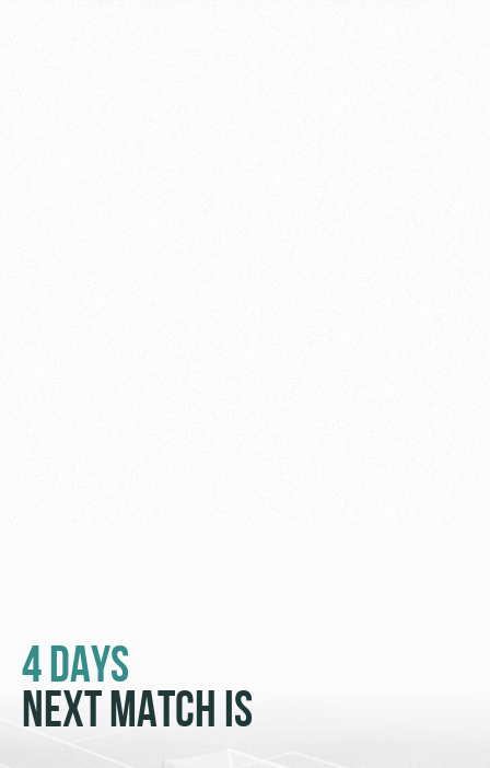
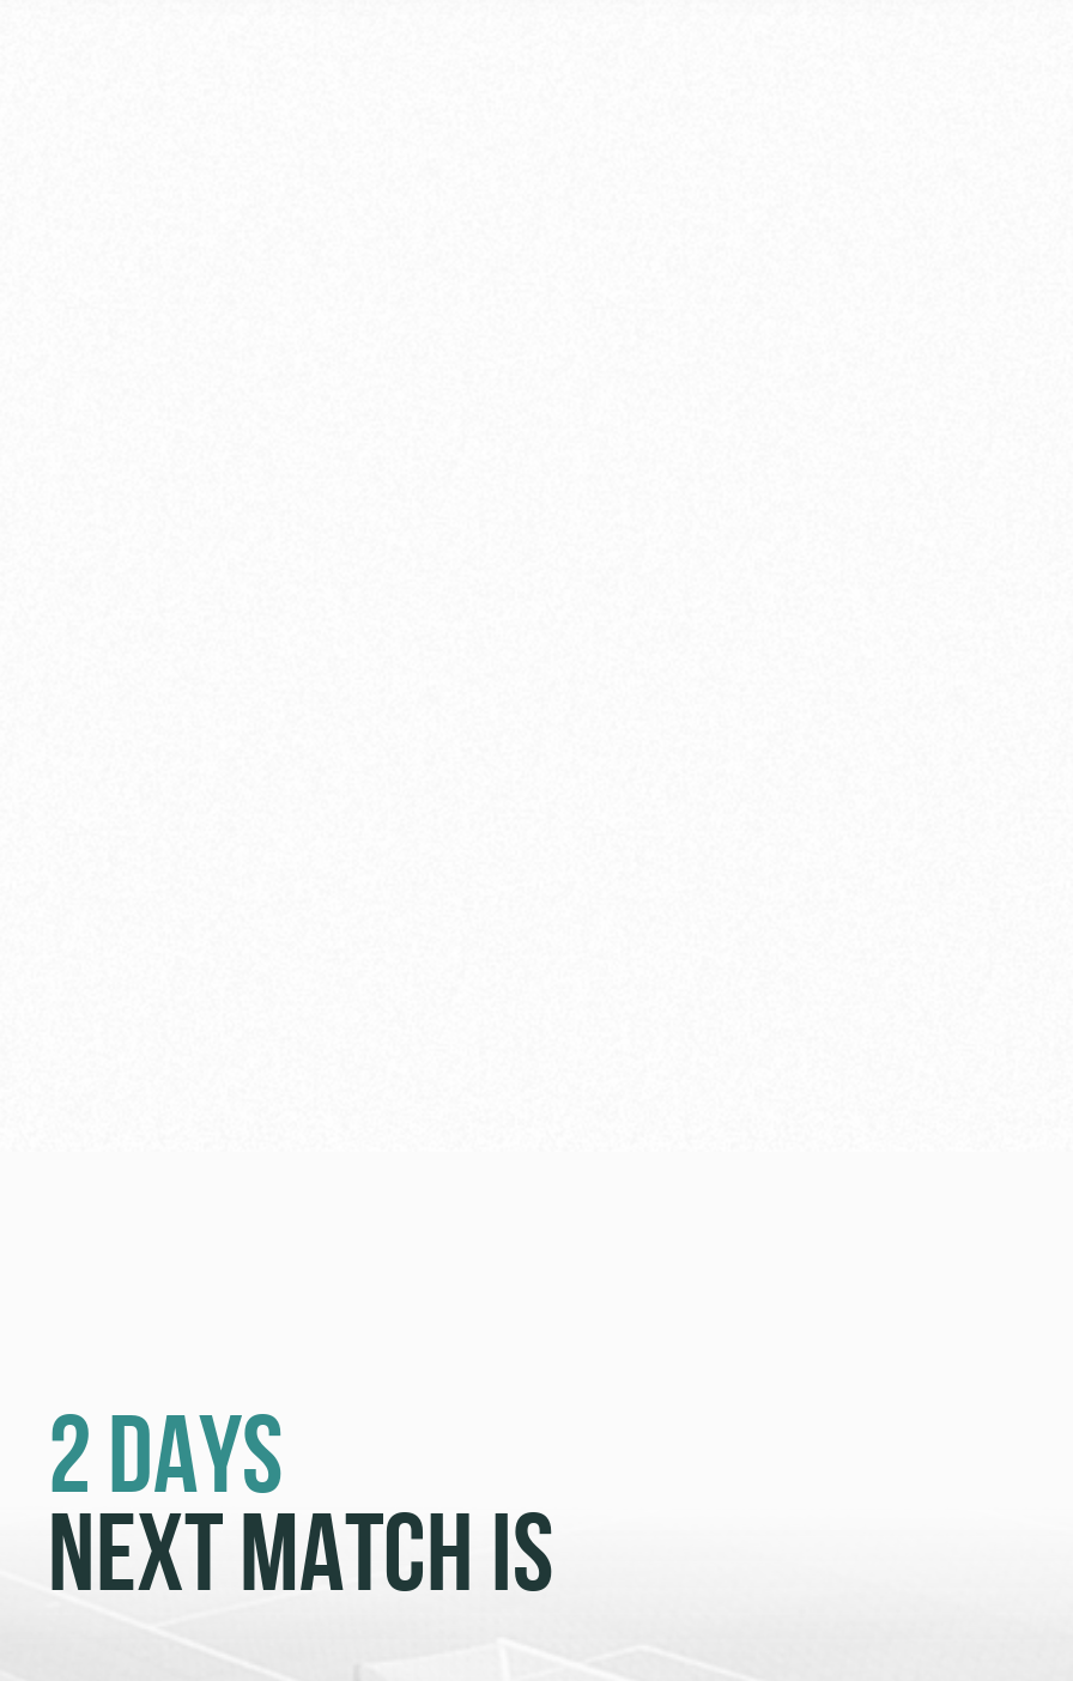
[22,643,129,695] 4 DAYS -> [48,1408,283,1521] 2 DAYS

